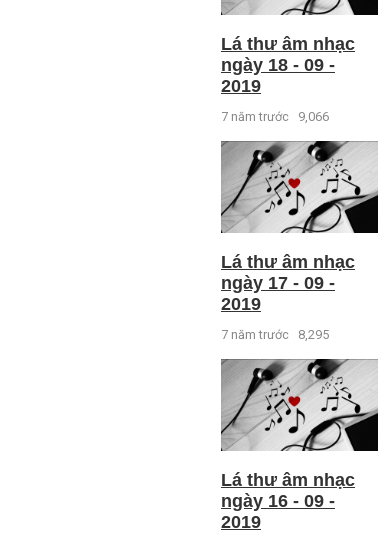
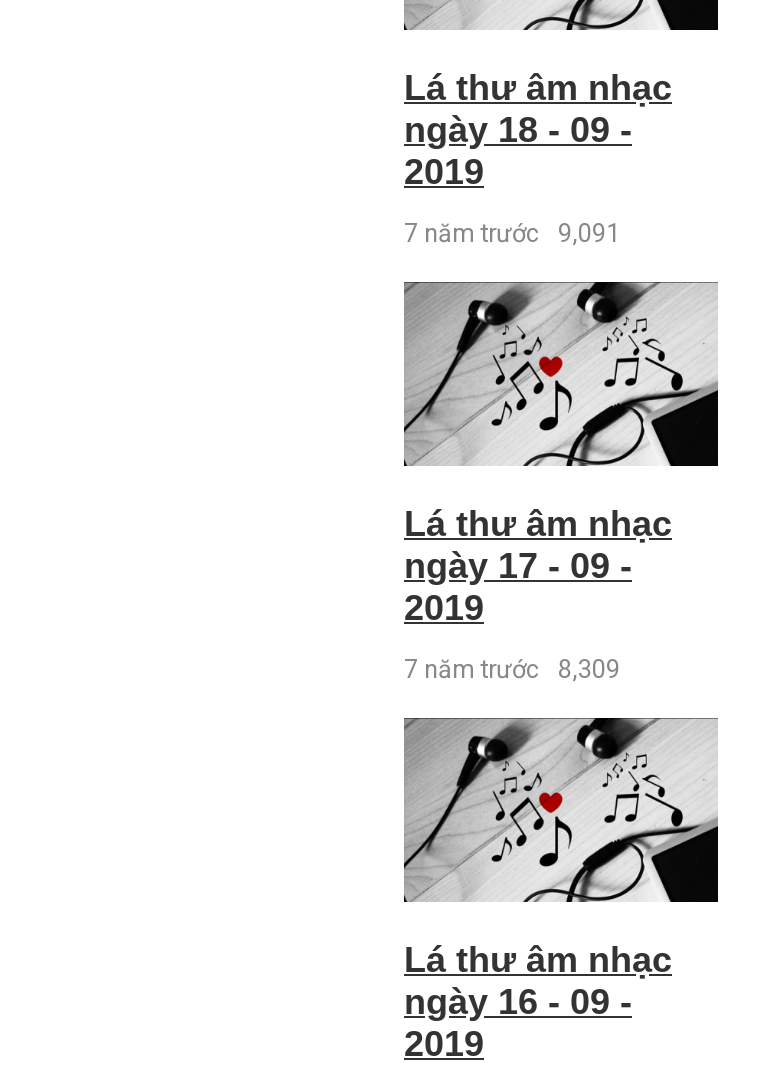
[221,109,329,124] 7 năm trước 9,066 -> [404,218,620,248] 7 năm trước 9,091
[221,327,329,342] 7 năm trước 8,295 -> [404,653,620,683] 7 năm trước 8,309

